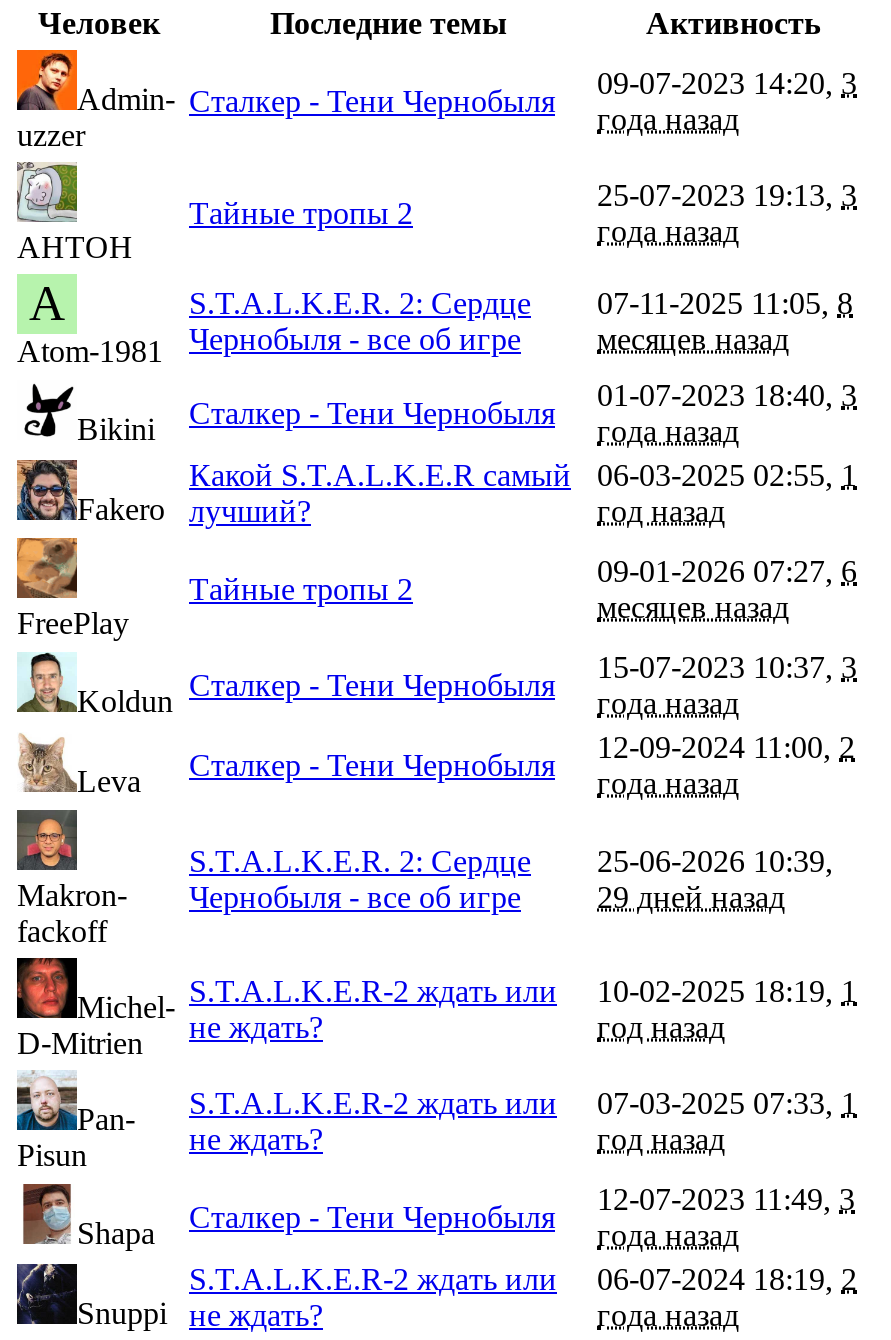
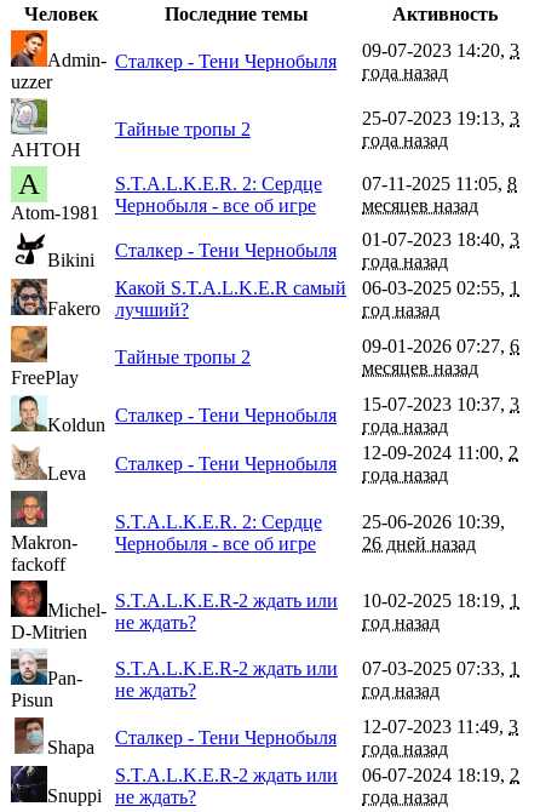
[597,880,785,914] 29 дней назад -> [362,533,476,554] 26 дней назад

